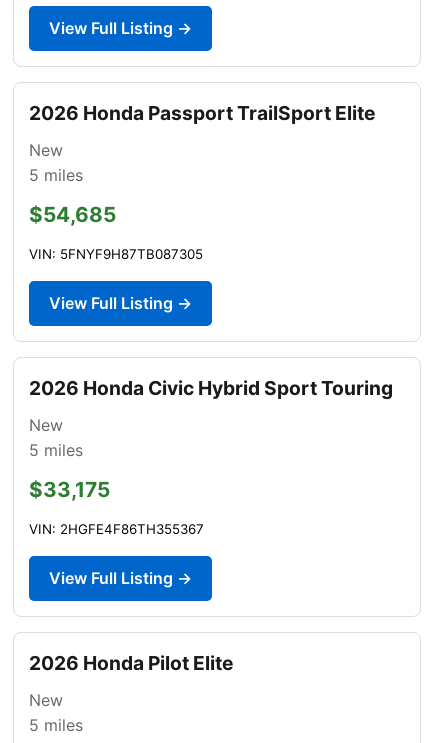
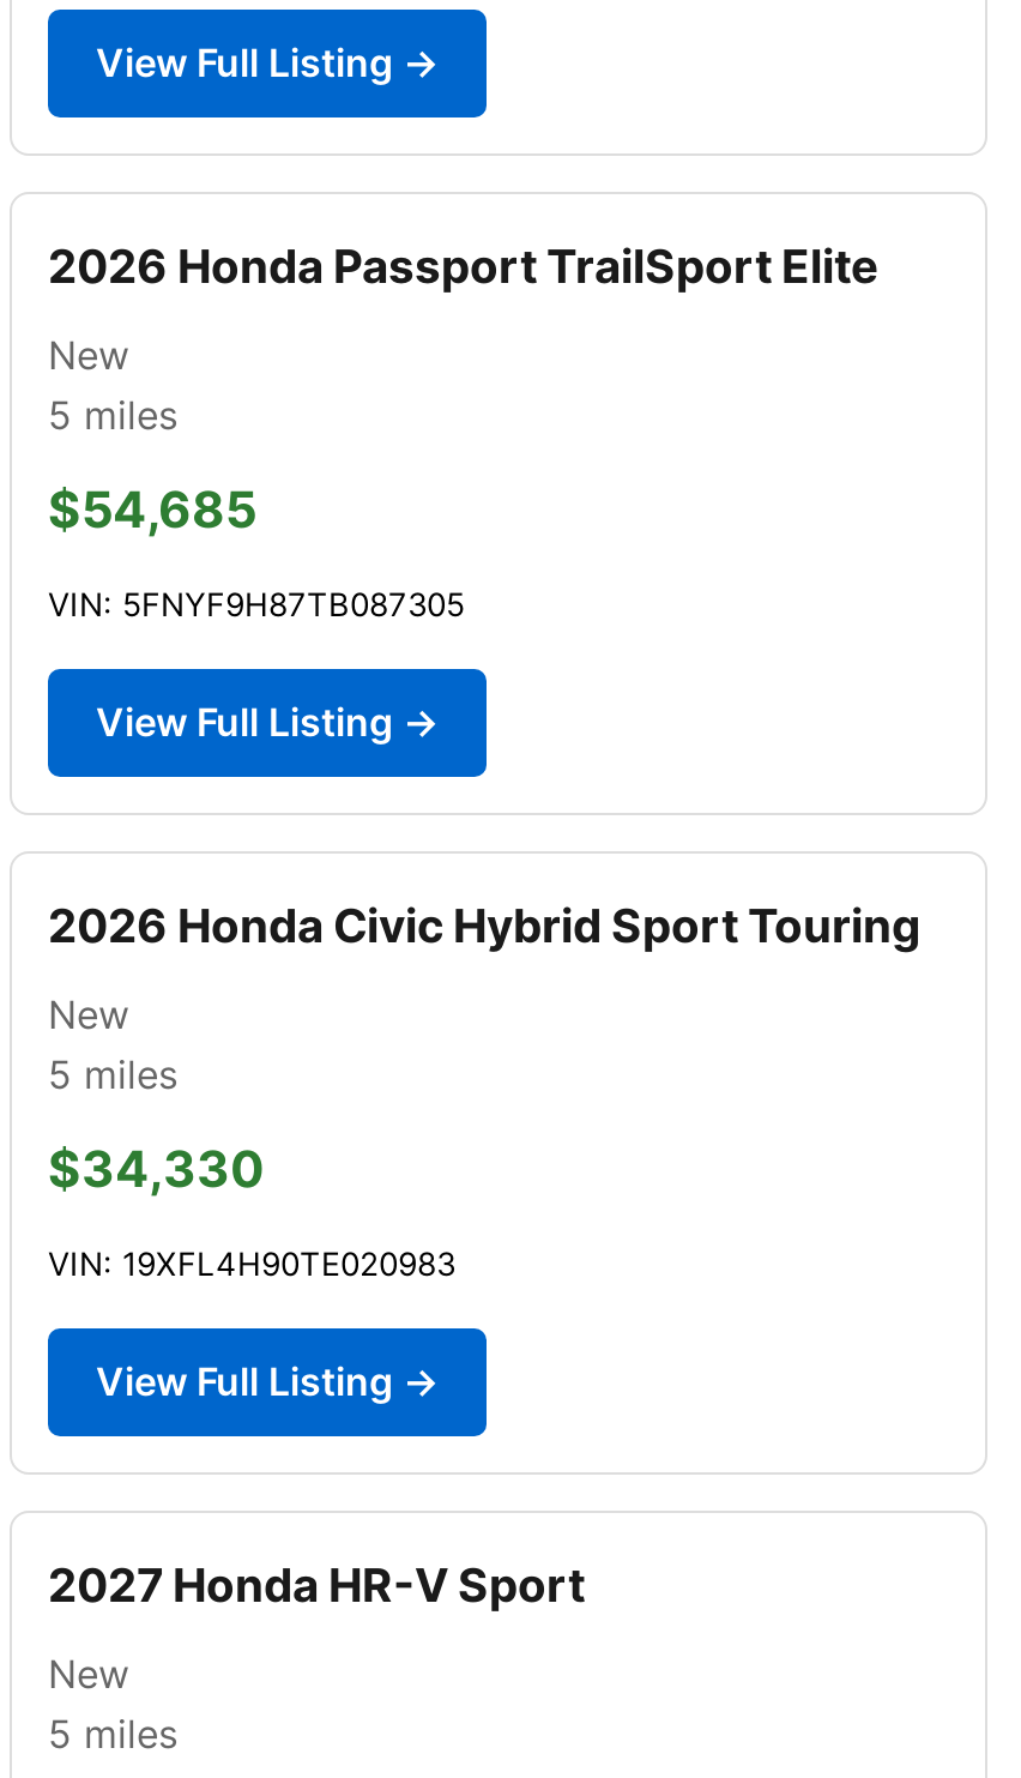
[29,477,110,502] $33,175 -> [48,1139,264,1199] $34,330
[29,521,204,537] VIN: 2HGFE4F86TH355367 -> [48,1244,455,1283] VIN: 19XFL4H90TE020983
[29,651,233,675] 2026 Honda Pilot Elite -> [48,1556,585,1614] 2027 Honda HR-V Sport

